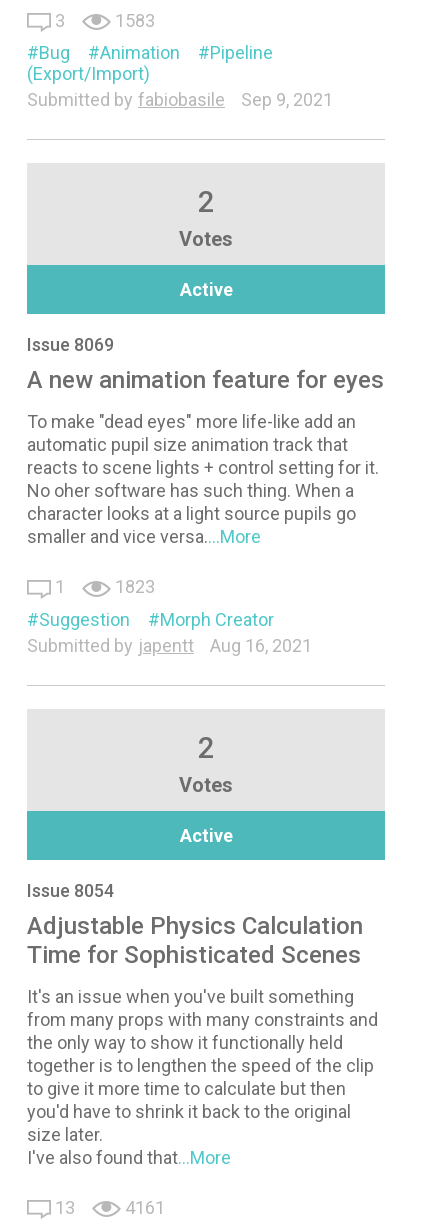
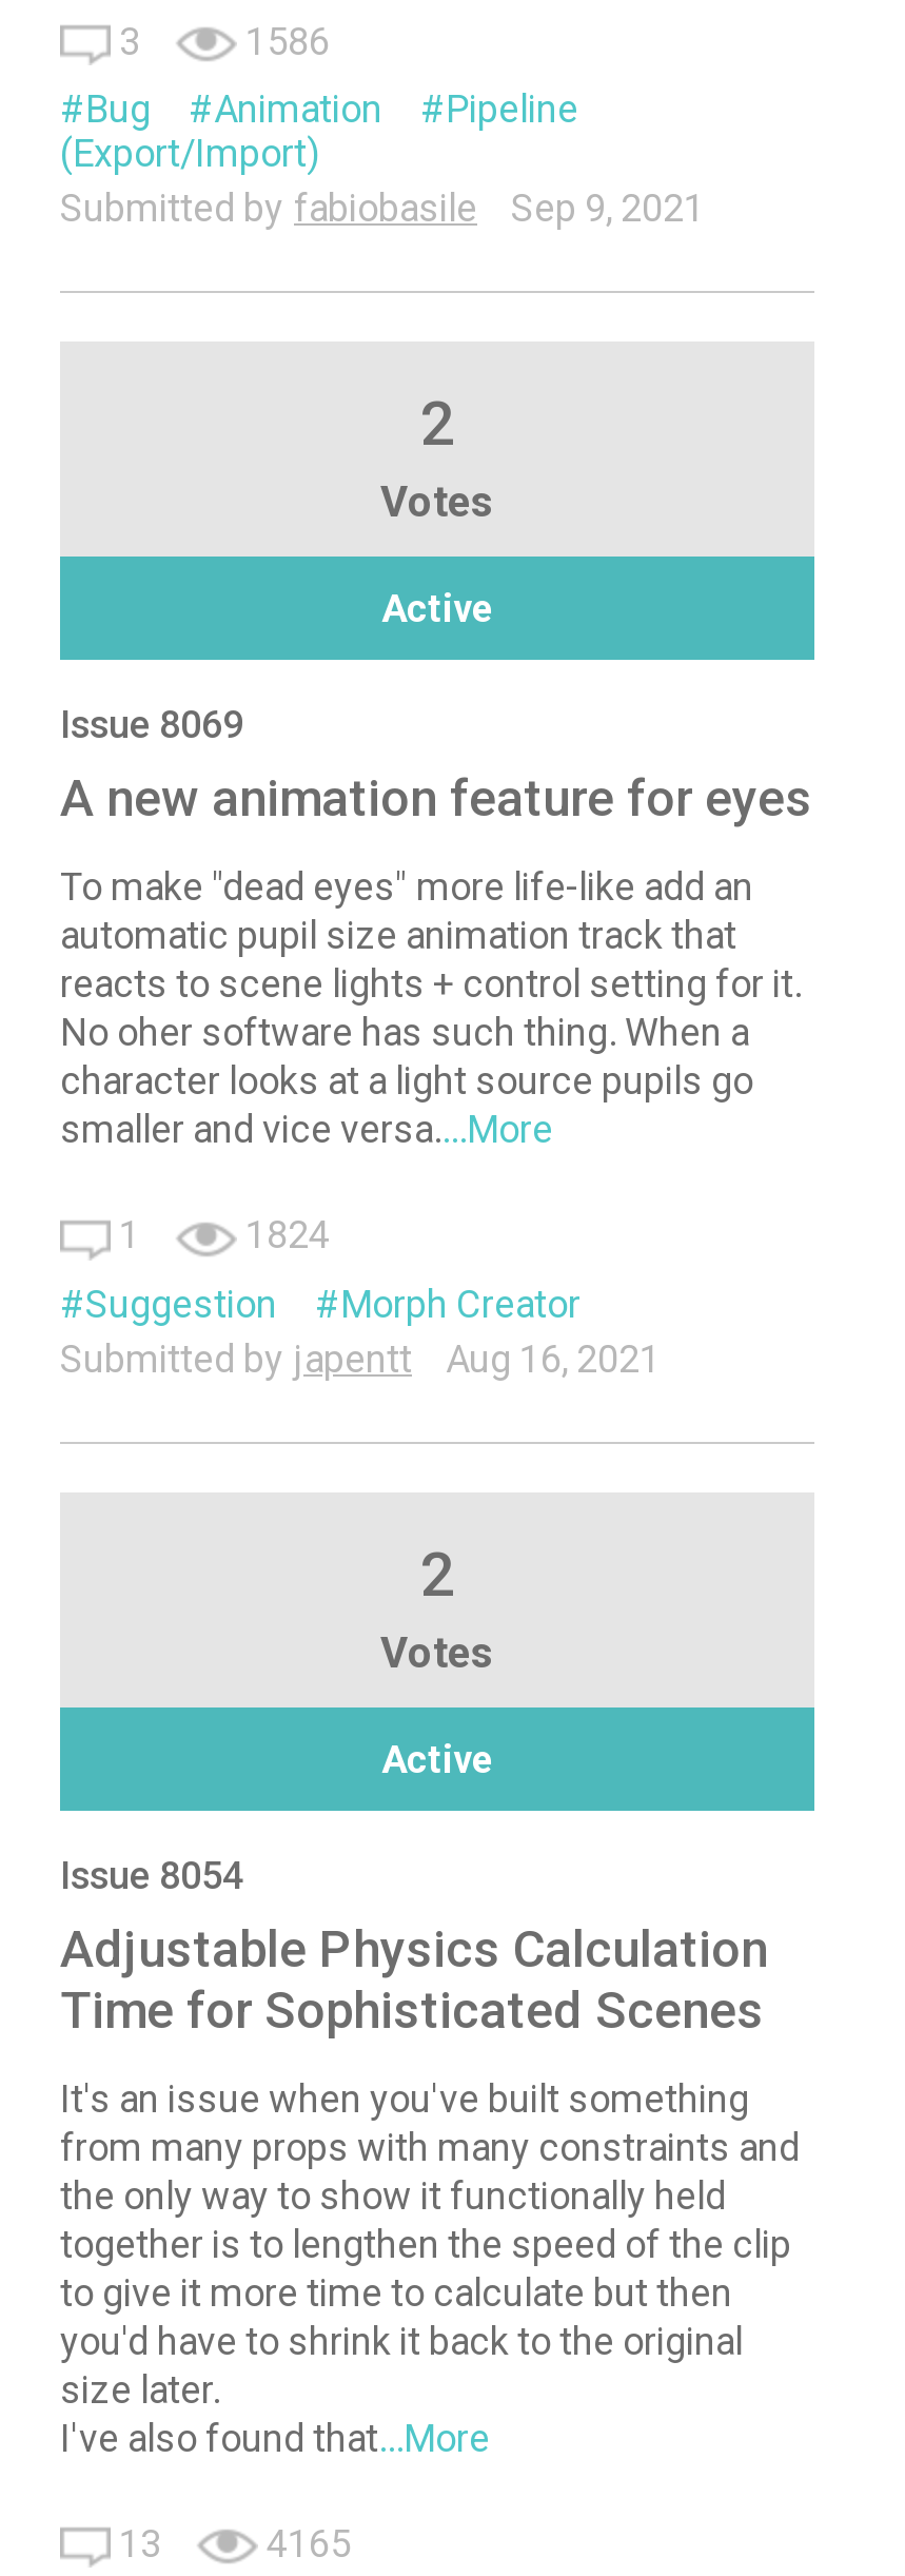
[115,10,155,31] 1583 -> [245,19,330,63] 1586
[115,576,155,597] 1823 -> [245,1213,330,1257] 1824
[125,1196,165,1217] 4161 -> [267,2520,351,2564] 4165

